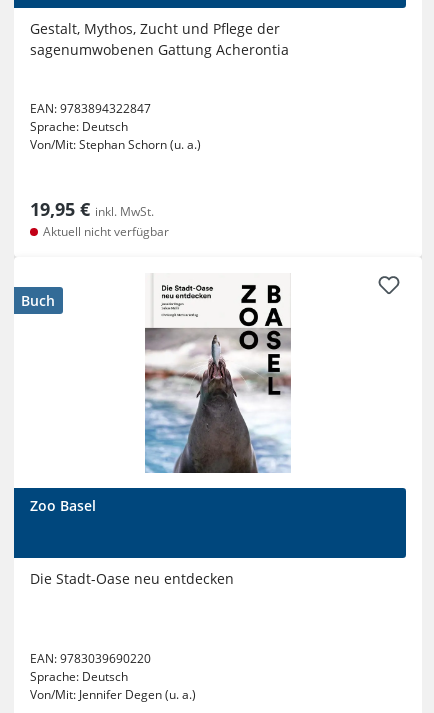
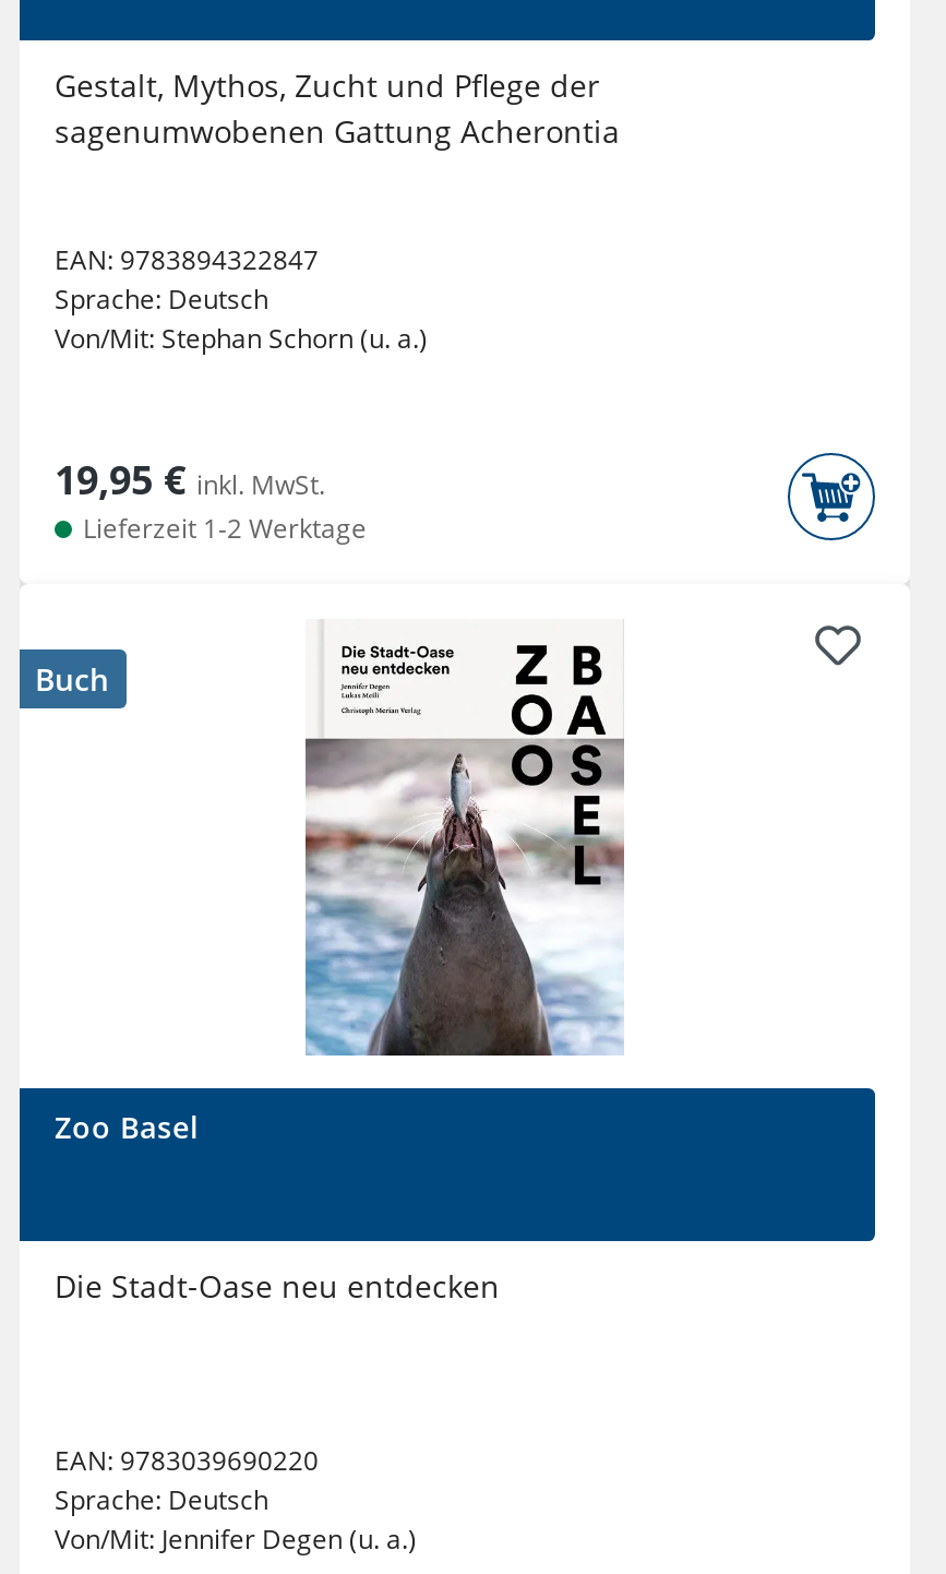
none -> [786,451,877,542] [image]
[40,223,169,240] Aktuell nicht verfügbar -> [76,510,367,547] Lieferzeit 1-2 Werktage

